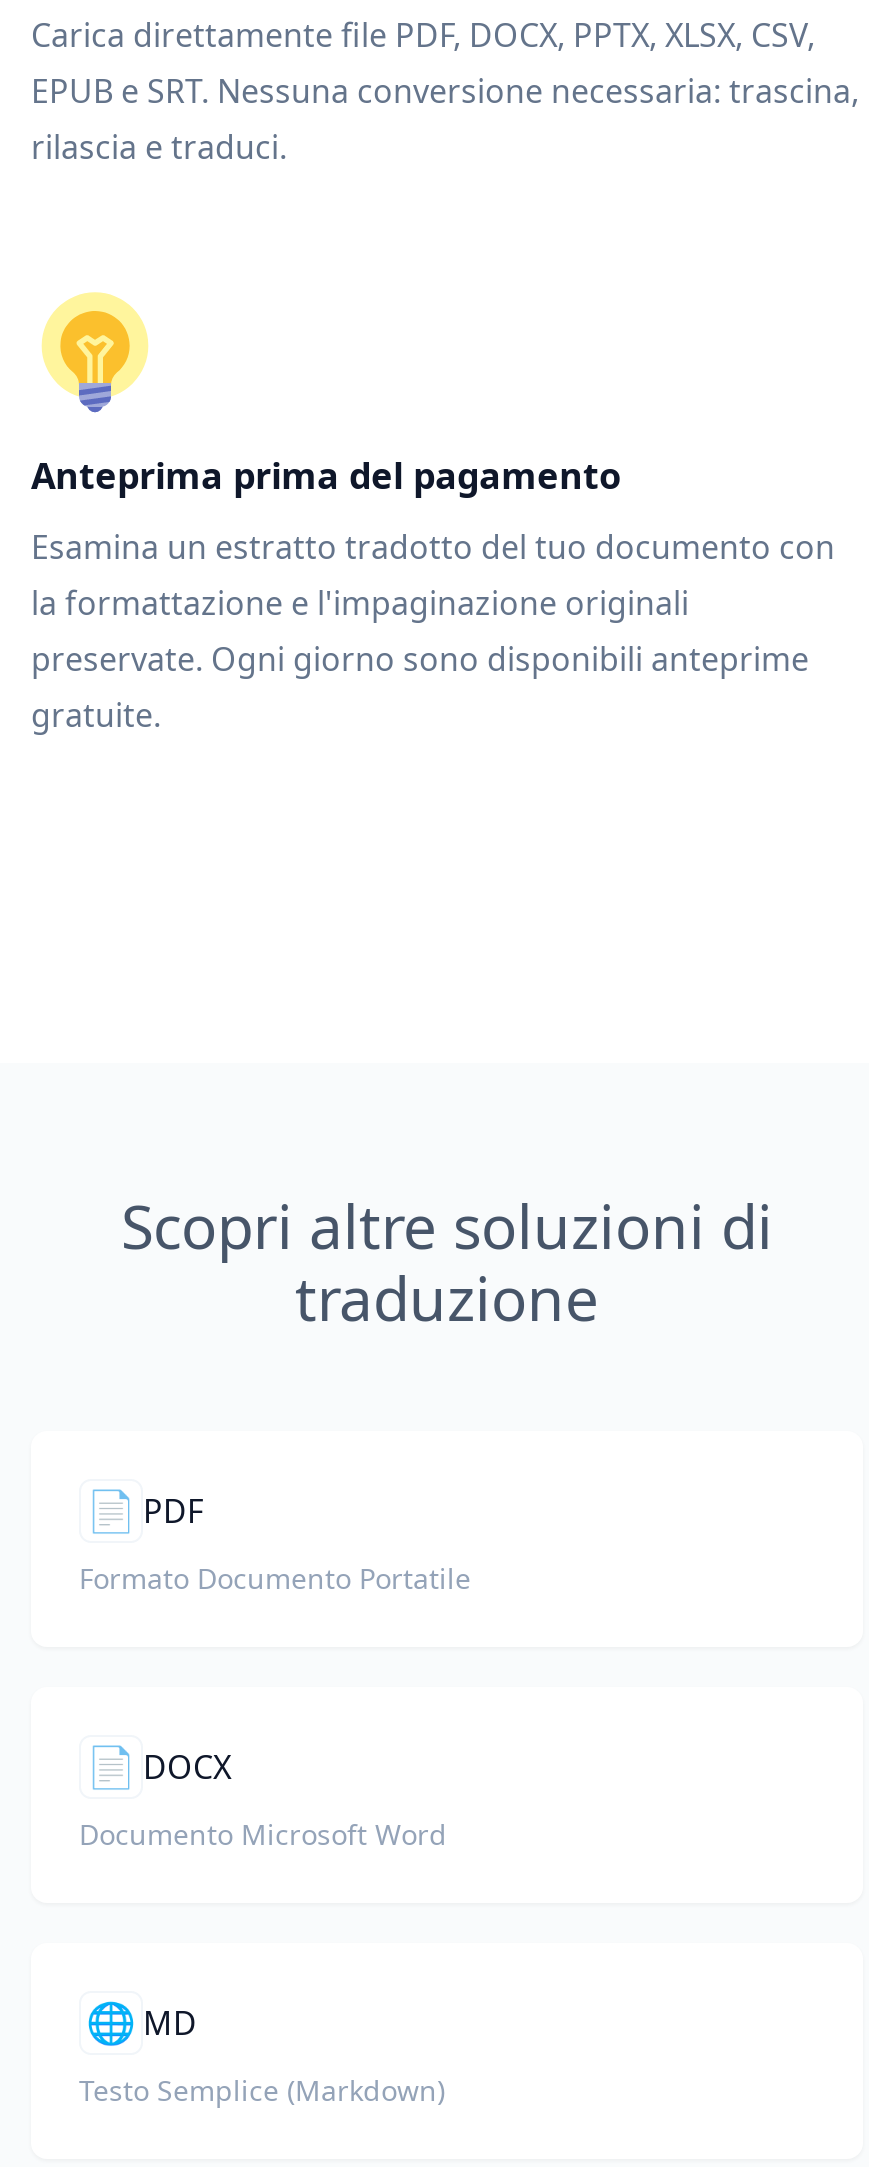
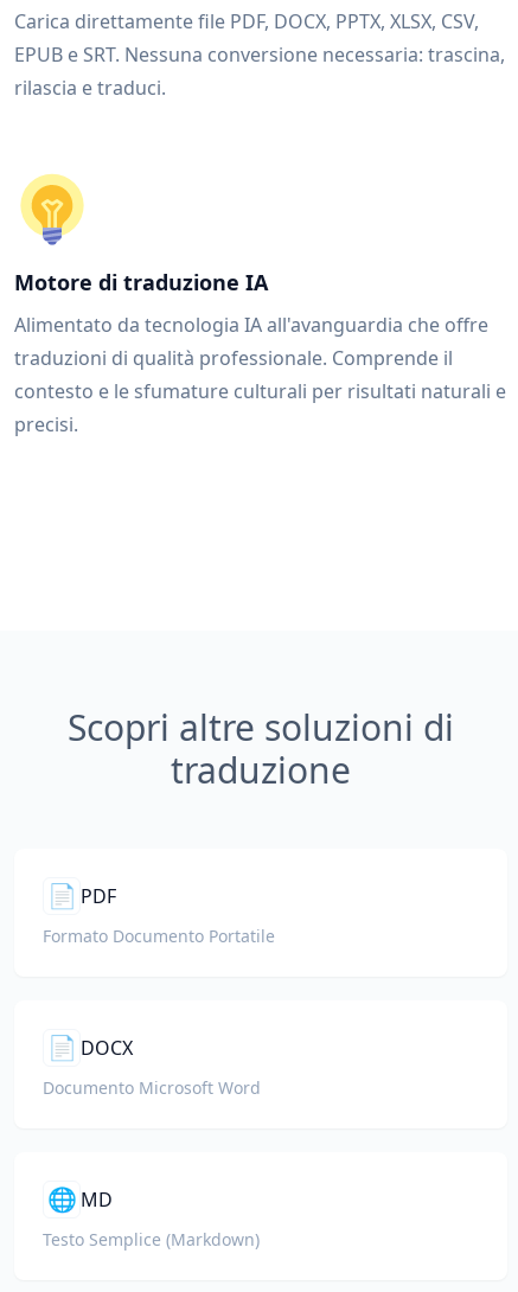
[31,451,621,499] Anteprima prima del pagamento -> [14,268,268,296] Motore di traduzione IA
[31,525,835,737] Esamina un estratto tradotto del tuo documento con | la formattazione e l'impaginazione originali | preservate. Ogni giorno sono disponibili anteprime | gratuite. -> [14,312,506,437] Alimentato da tecnologia IA all'avanguardia che offre | traduzioni di qualità professionale. Comprende il | contesto e le sfumature culturali per risultati naturali e | precisi.

